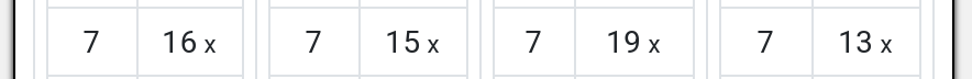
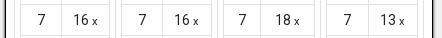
[305,23,440,58] 7 15 x -> [138,11,199,27] 7 16 x
[525,23,661,58] 7 19 x -> [238,11,300,27] 7 18 x

